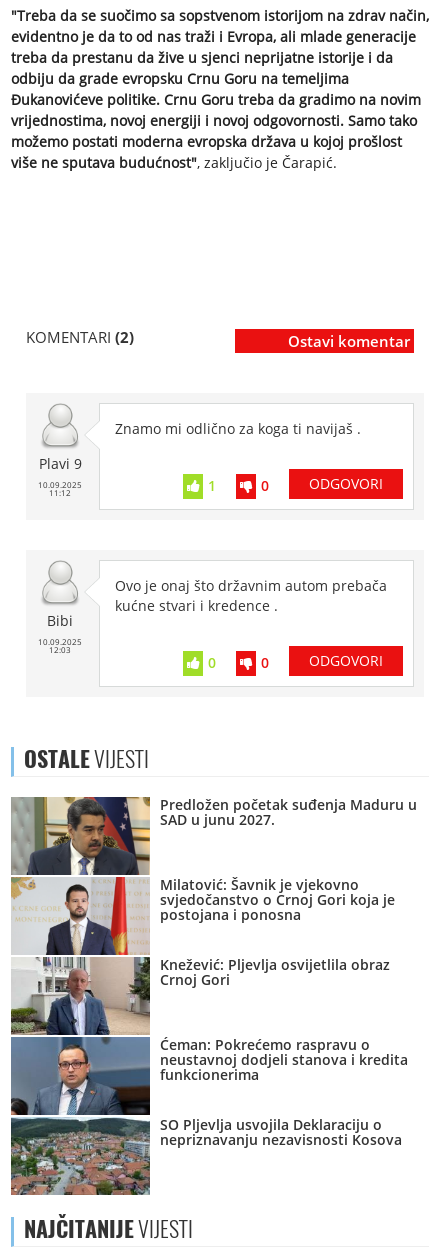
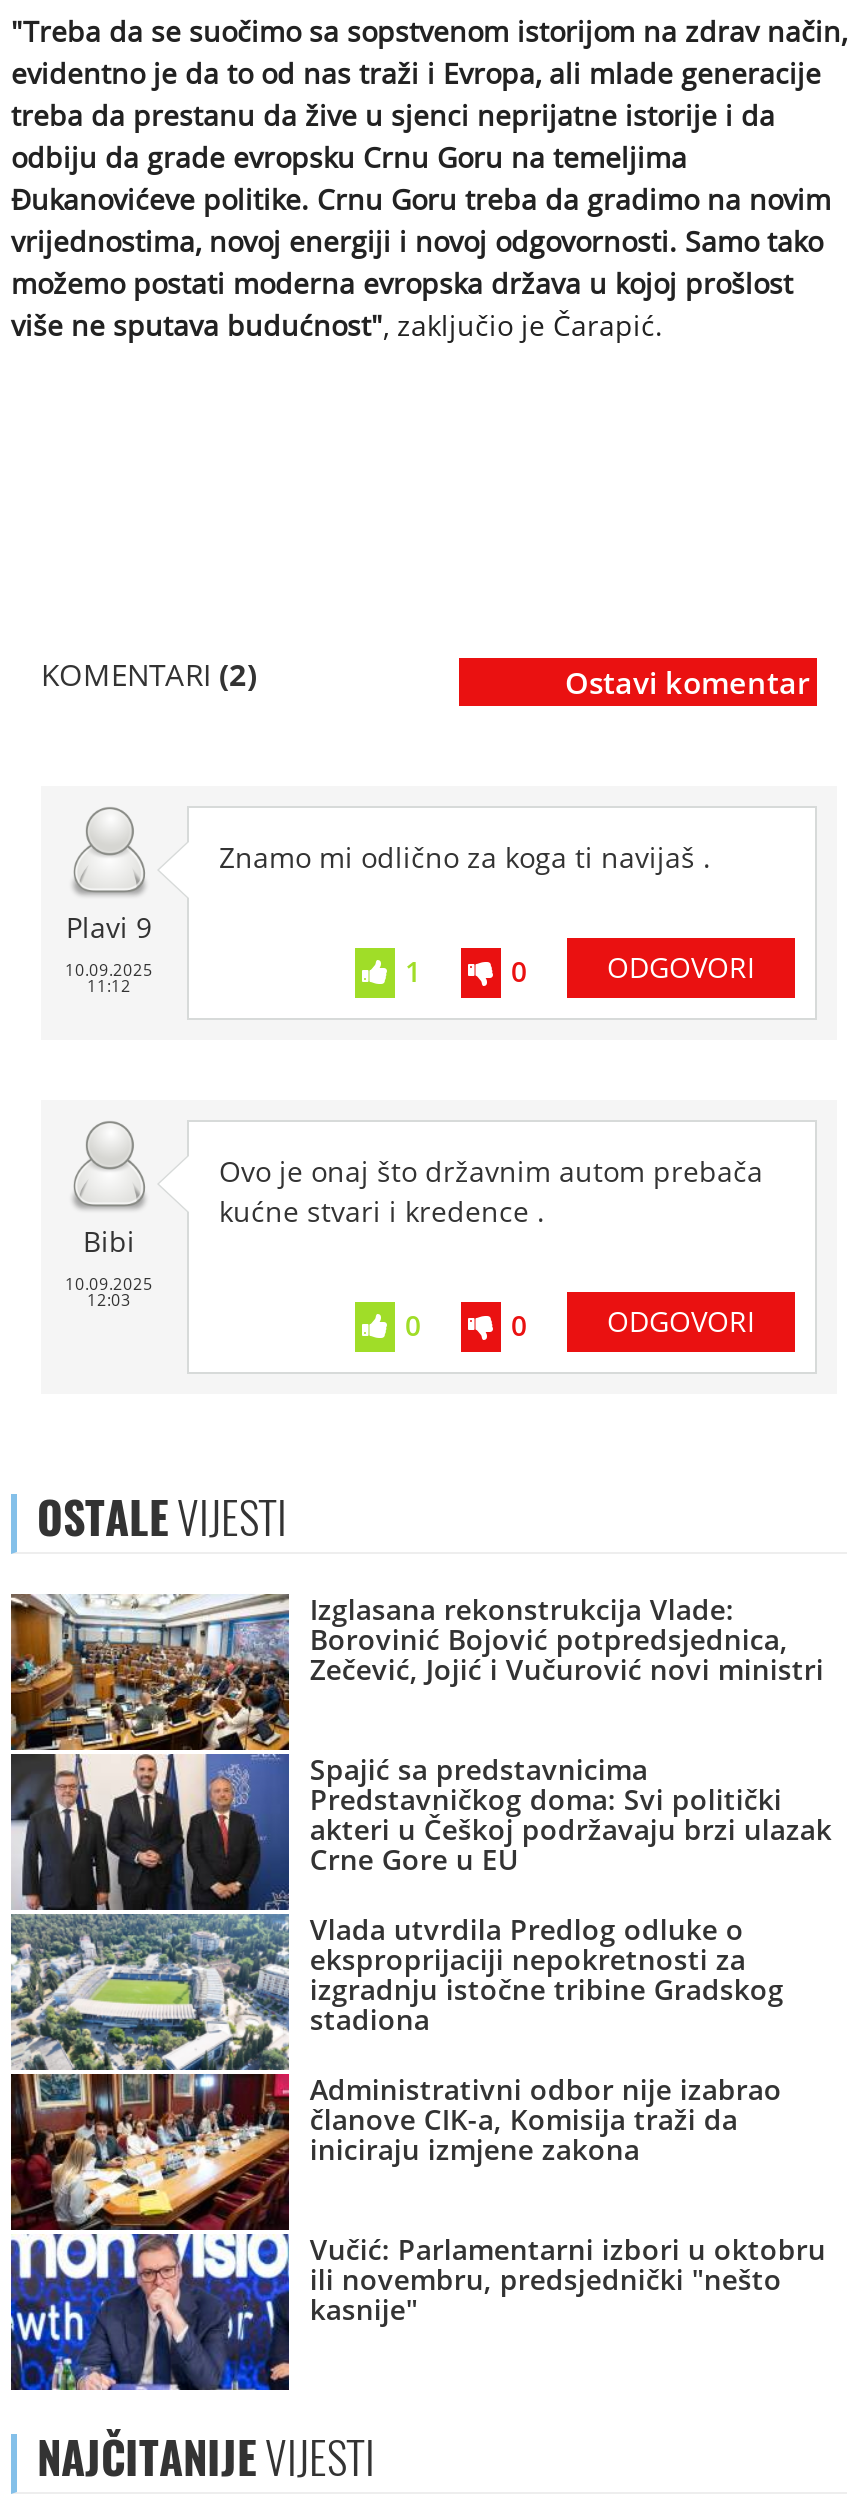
[10,795,417,1196] [image] | Predložen početak suđenja Maduru u | SAD u junu 2027. -> [9,1590,824,2392] [image] | Izglasana rekonstrukcija Vlade: | Borovinić Bojović potpredsjednica, | Zečević, Jojić i Vučurović novi ministri
[160,875,395,924] Milatović: Šavnik je vjekovno | svjedočanstvo o Crnoj Gori koja je | postojana i ponosna -> [310,1750,832,1878] Spajić sa predstavnicima | Predstavničkog doma: Svi politički | akteri u Češkoj podržavaju brzi ulazak | Crne Gore u EU
[160,955,390,989] Knežević: Pljevlja osvijetlila obraz | Crnoj Gori -> [310,1910,784,2038] Vlada utvrdila Predlog odluke o | eksproprijaciji nepokretnosti za | izgradnju istočne tribine Gradskog | stadiona
[160,1035,408,1084] Ćeman: Pokrećemo raspravu o | neustavnoj dodjeli stanova i kredita | funkcionerima -> [310,2070,782,2168] Administrativni odbor nije izabrao | članove CIK-a, Komisija traži da | iniciraju izmjene zakona
[160,1115,402,1149] SO Pljevlja usvojila Deklaraciju o | nepriznavanju nezavisnosti Kosova -> [310,2230,826,2328] Vučić: Parlamentarni izbori u oktobru | ili novembru, predsjednički "nešto | kasnije"

